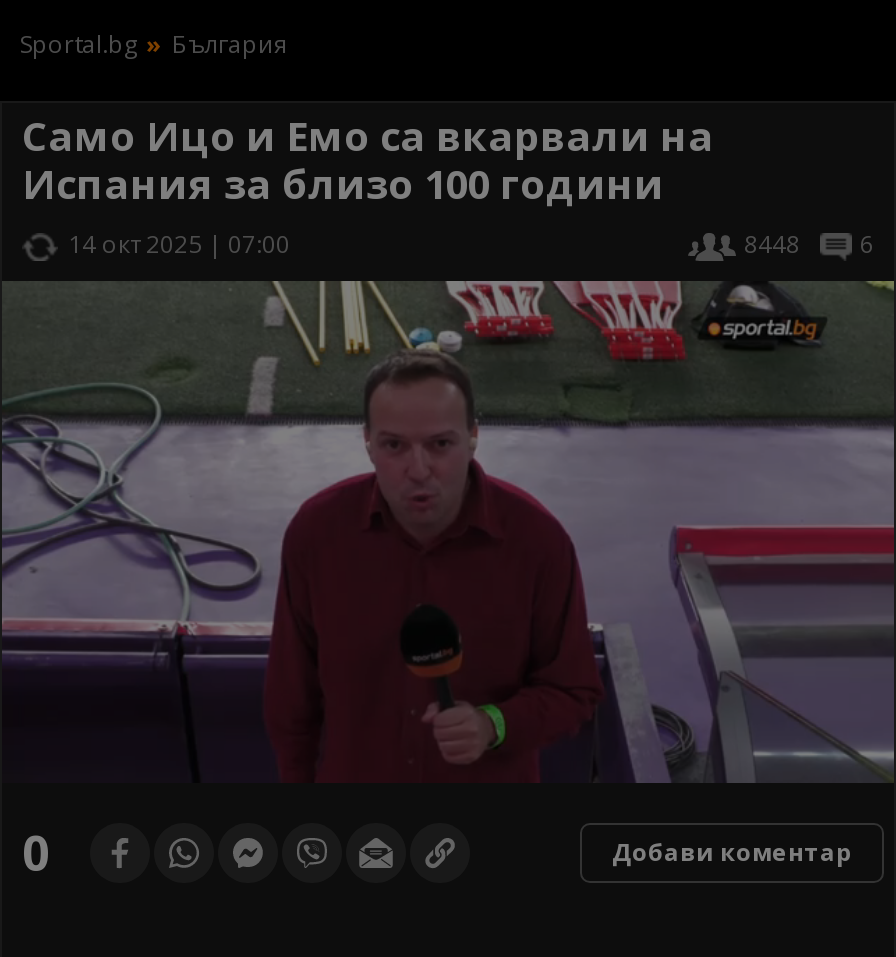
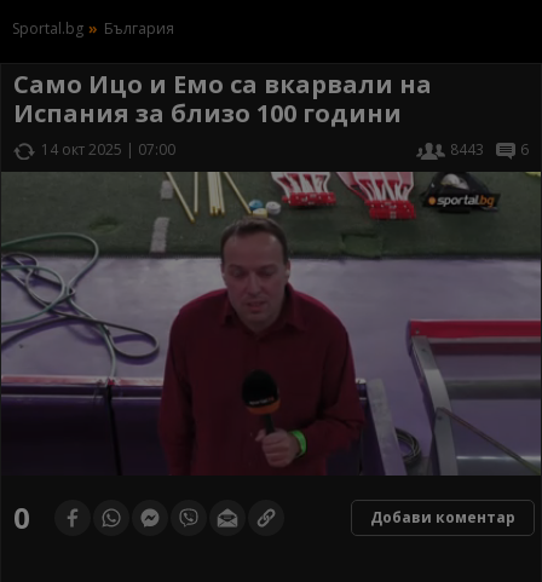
[744,227,874,261] 8448 6 -> [450,139,529,160] 8443 6

